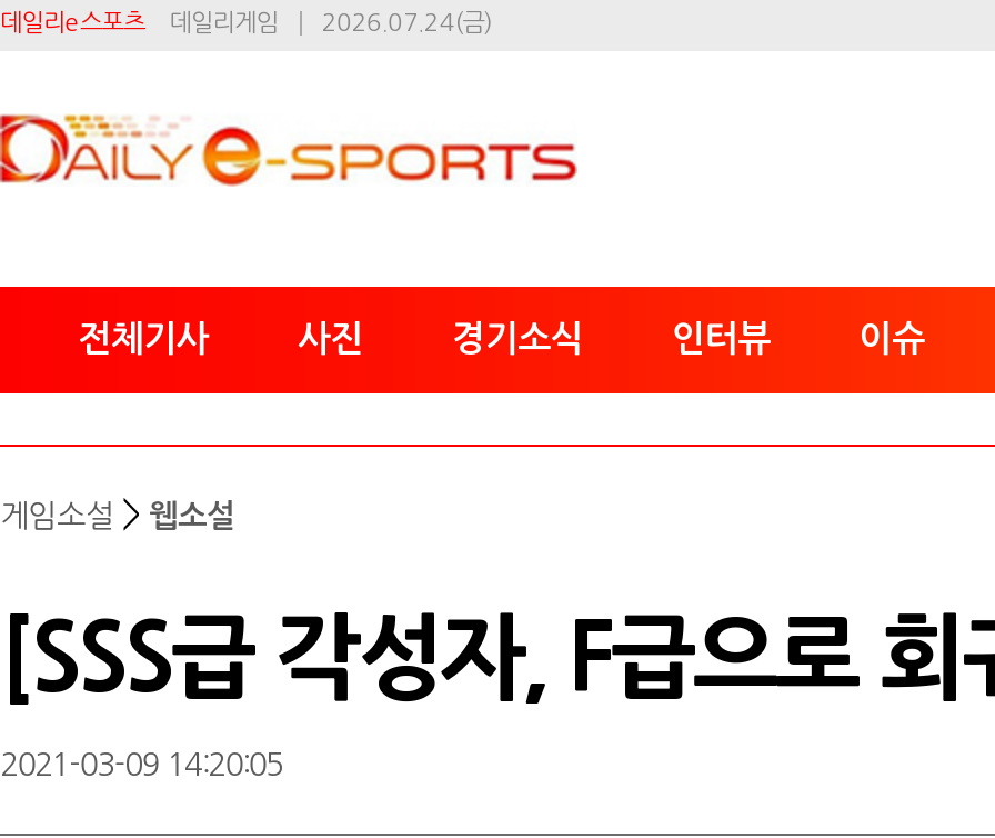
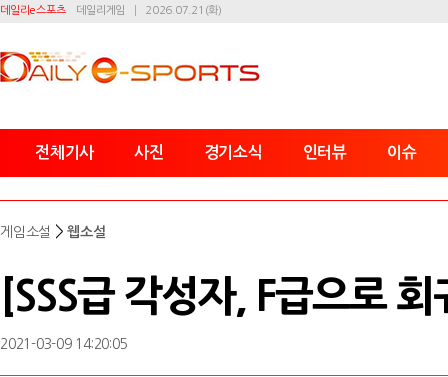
[0,11,493,36] 데일리e스포츠 데일리게임 2026.07.24(금) -> [0,5,222,16] 데일리e스포츠 데일리게임 2026.07.21(화)

